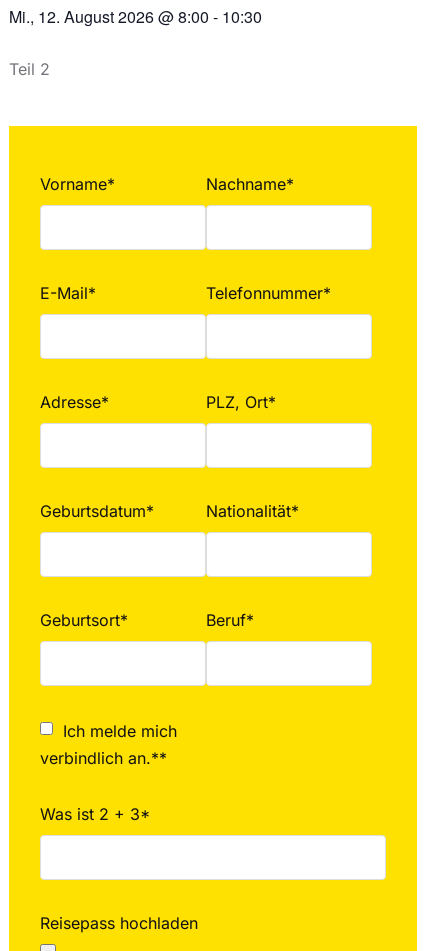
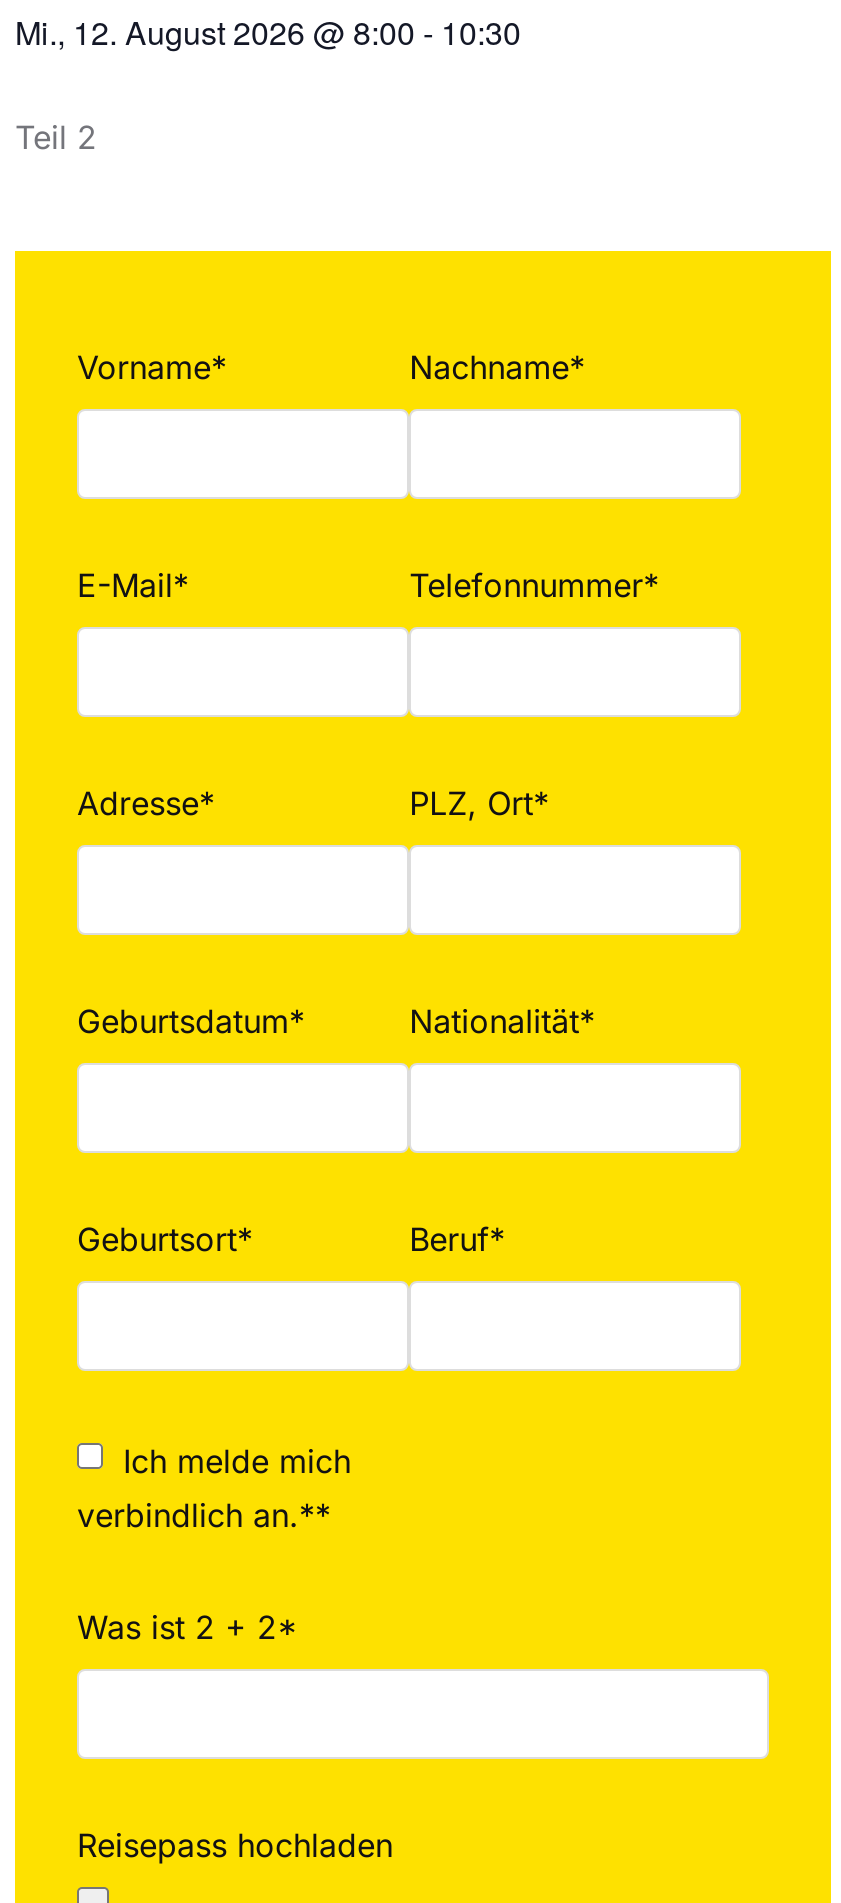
[40,804,150,824] Was ist 2 + 3* -> [77,1607,297,1647] Was ist 2 + 2*

